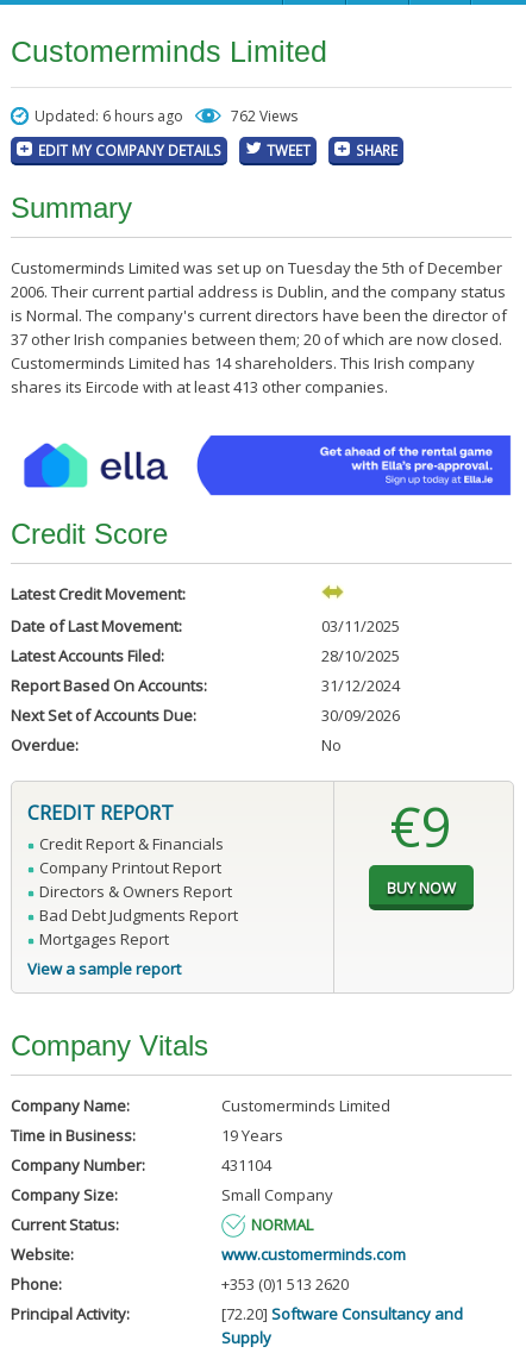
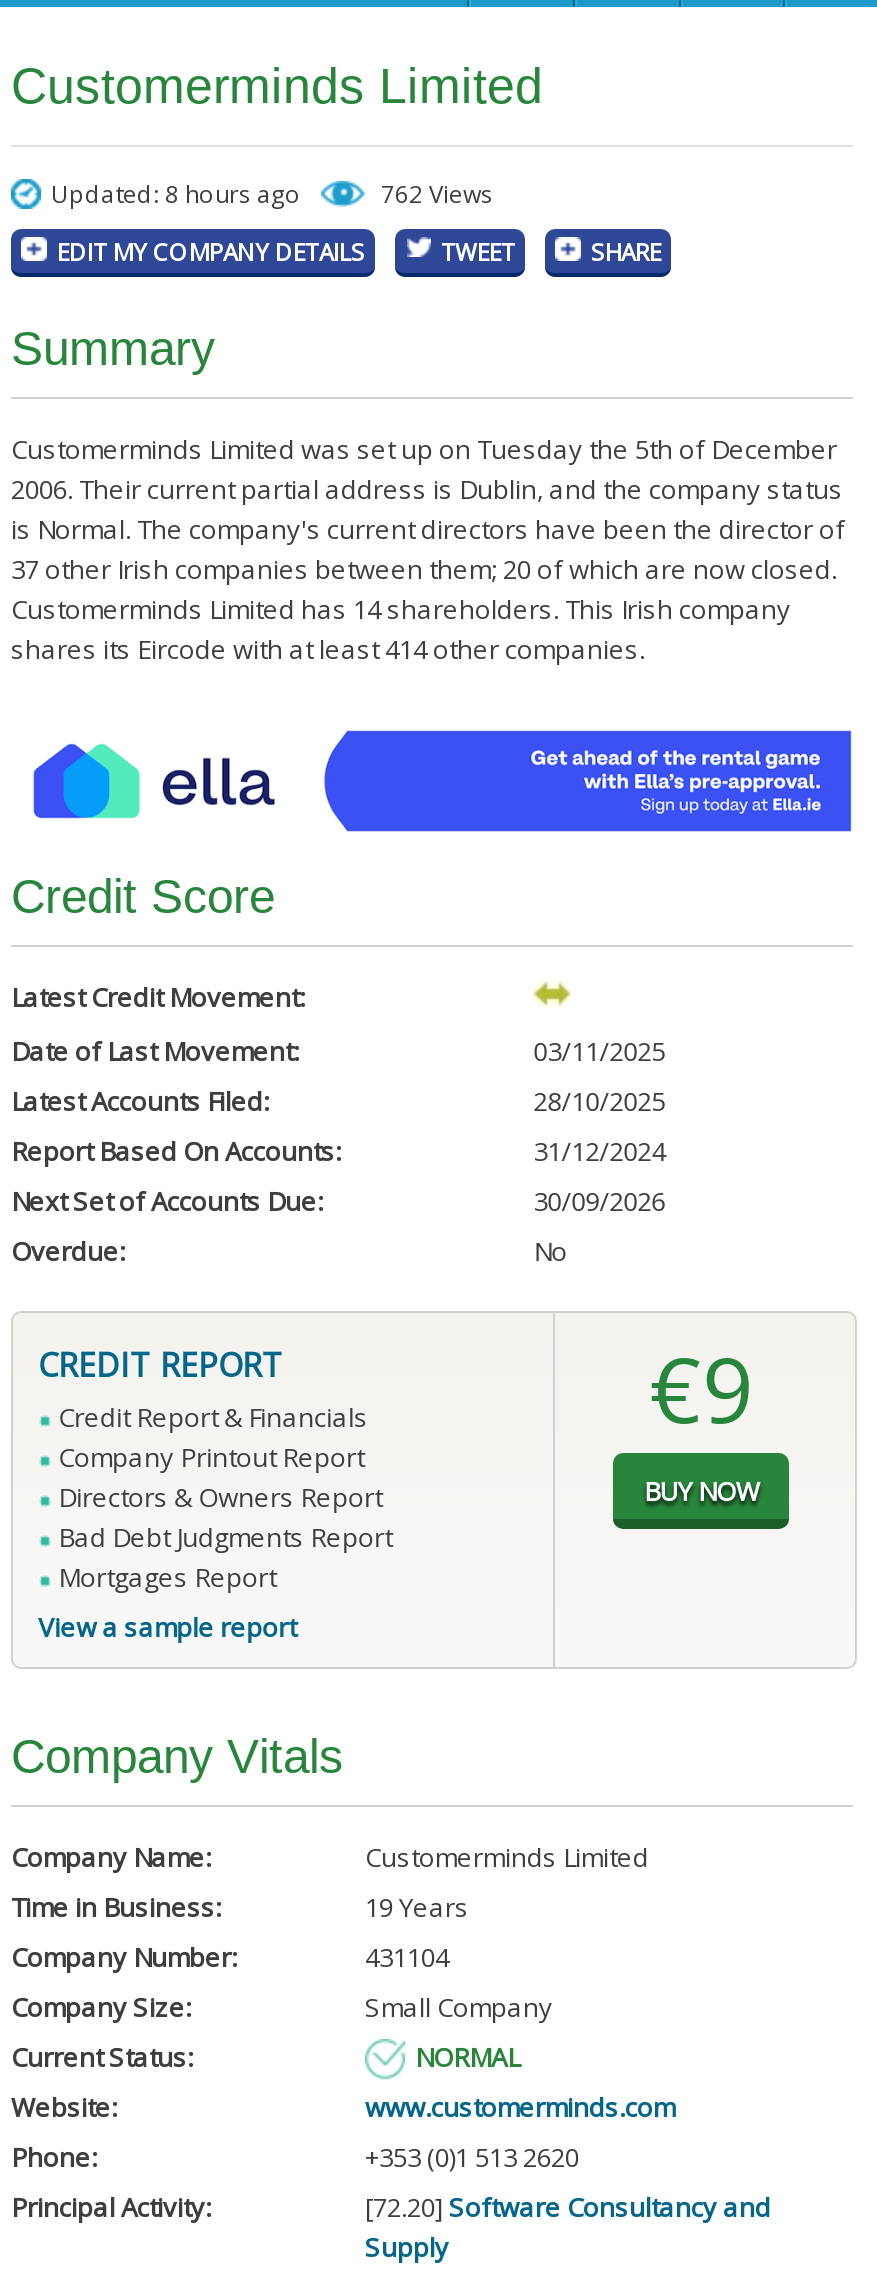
[35,106,183,126] Updated: 6 hours ago -> [51,177,301,211] Updated: 8 hours ago
[11,376,388,397] shares its Eircode with at least 413 other companies. -> [11,631,645,667] shares its Eircode with at least 414 other companies.

